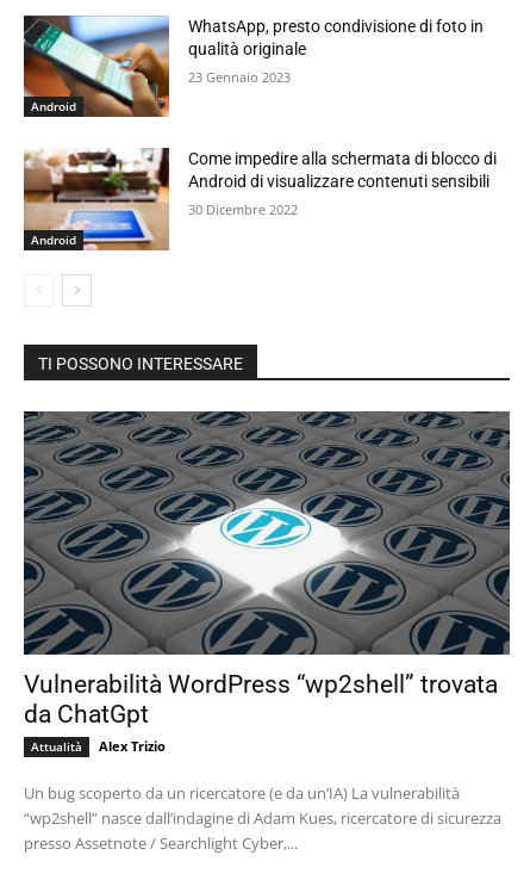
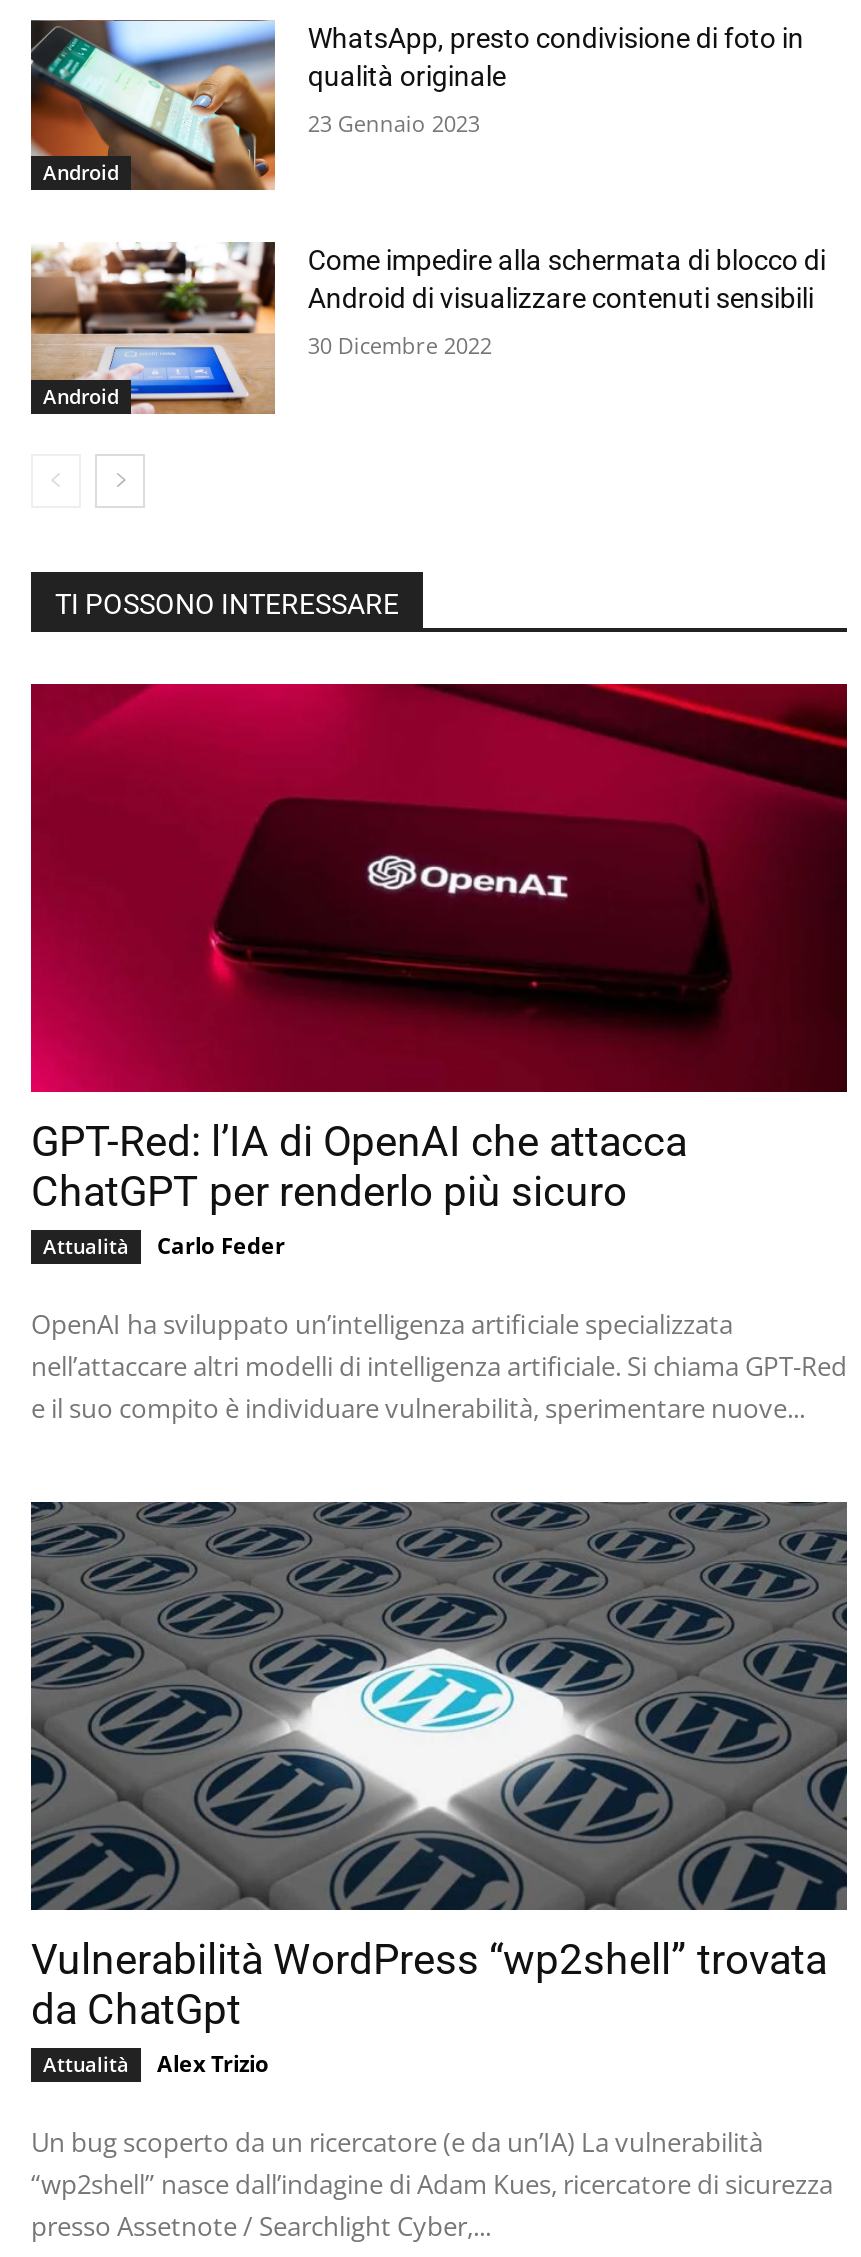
none -> [29,682,849,1426] [image] | GPT-Red: l’IA di OpenAI che attacca | ChatGPT per renderlo più sicuro | Attualità | Carlo Feder | OpenAI ha sviluppato un’intelligenza artificiale specializzata | nell’attaccare altri modelli di intelligenza artificiale. Si chiama GPT-Red | e il suo compito è individuare vulnerabilità, sperimentare nuove...

